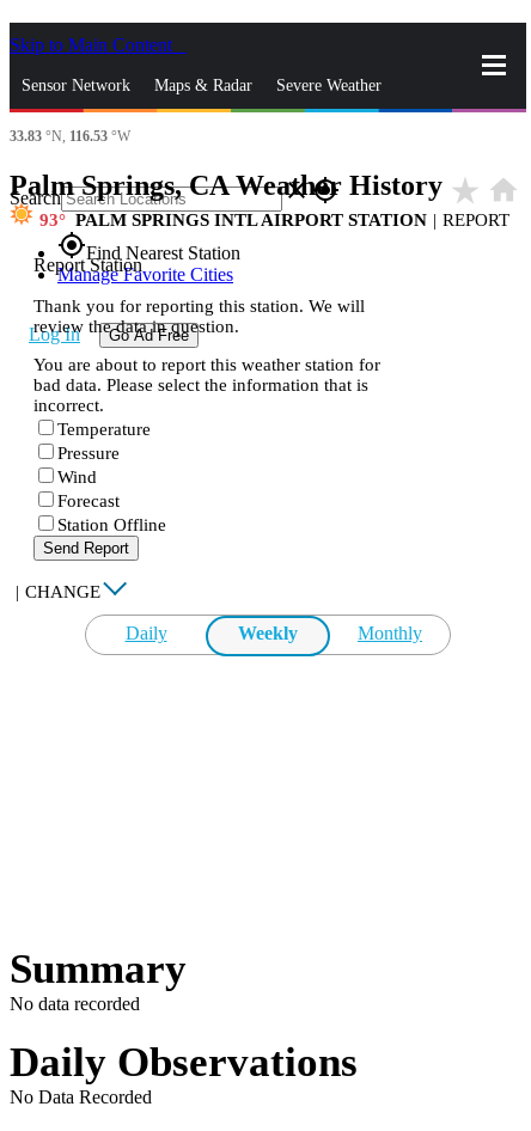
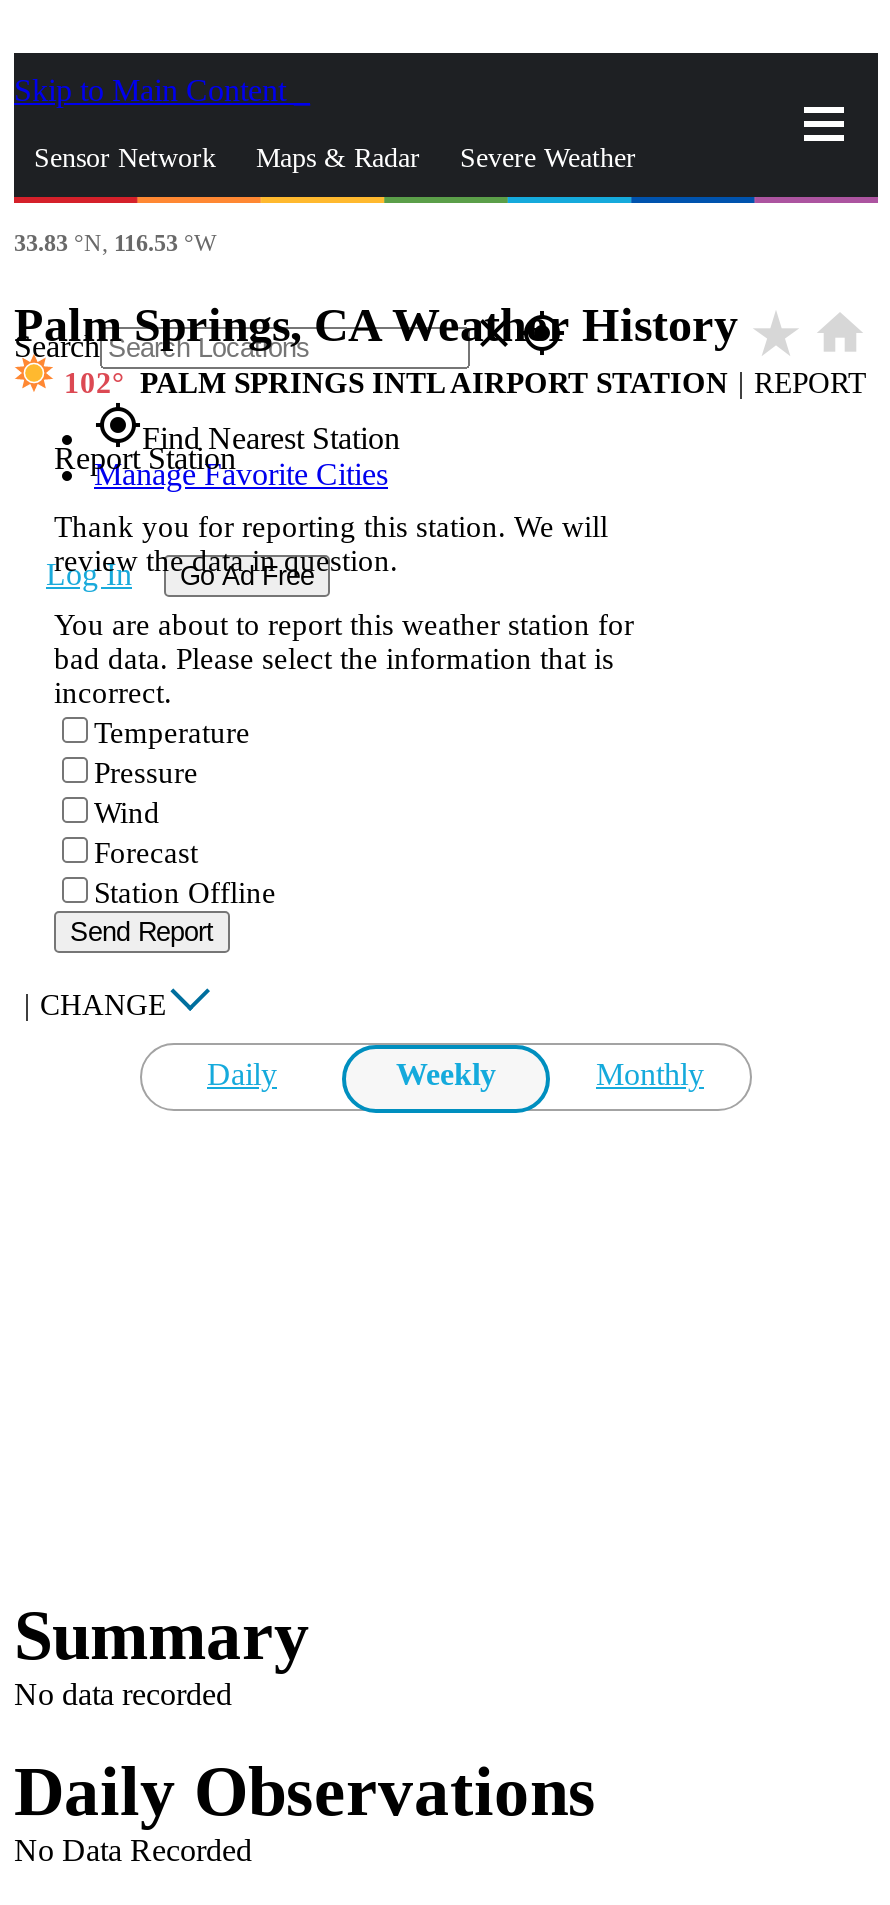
[39,210,59,229] 93 -> [64,367,112,399] 102

